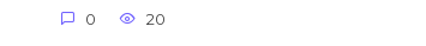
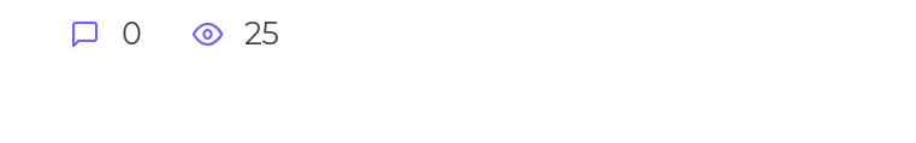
[146,10,166,28] 20 -> [244,17,278,53] 25

